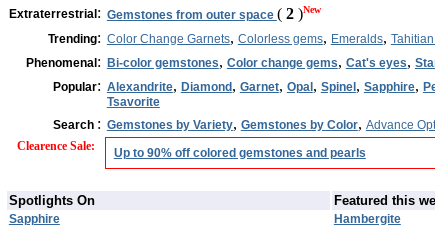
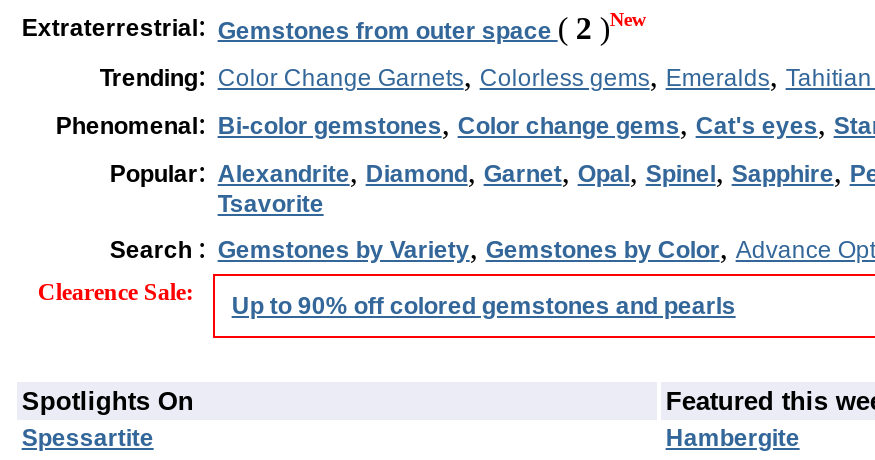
[9,212,60,226] Sapphire -> [22,424,154,452] Spessartite

